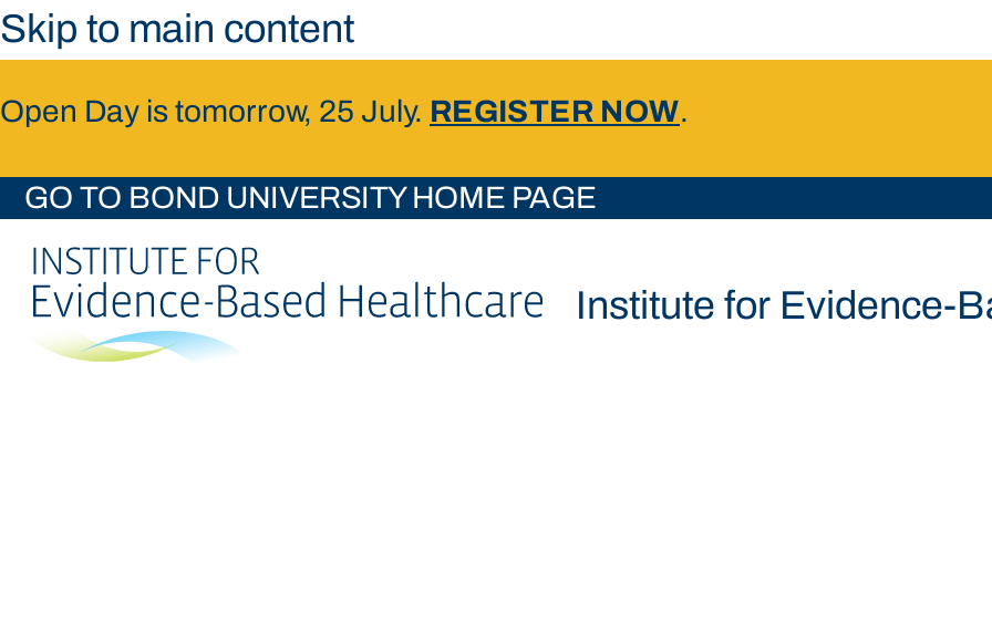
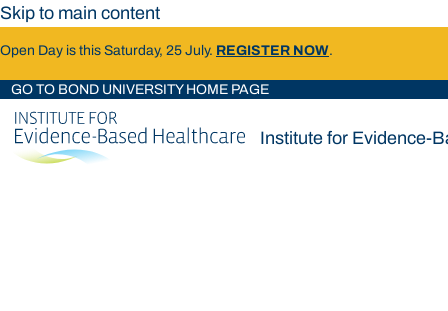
[0,95,689,128] Open Day is tomorrow, 25 July. REGISTER NOW. -> [0,43,333,58] Open Day is this Saturday, 25 July. REGISTER NOW.

